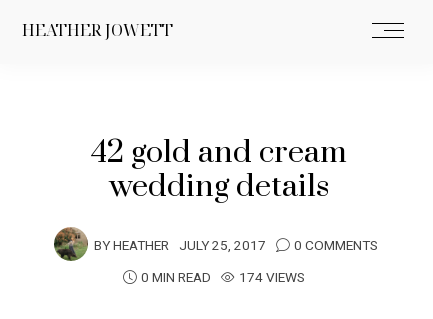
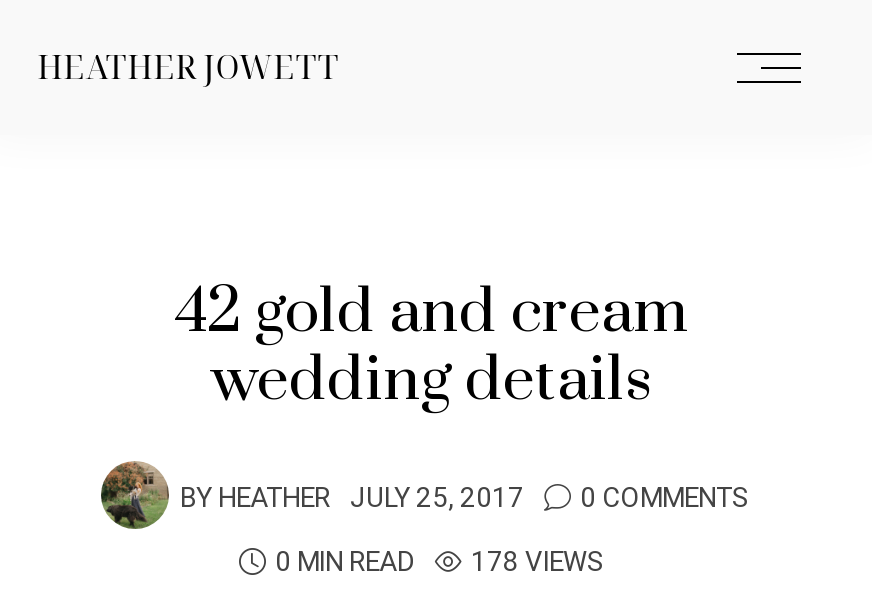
[141,268,305,288] 0 MIN READ 174 VIEWS -> [275,543,603,583] 0 MIN READ 178 VIEWS

